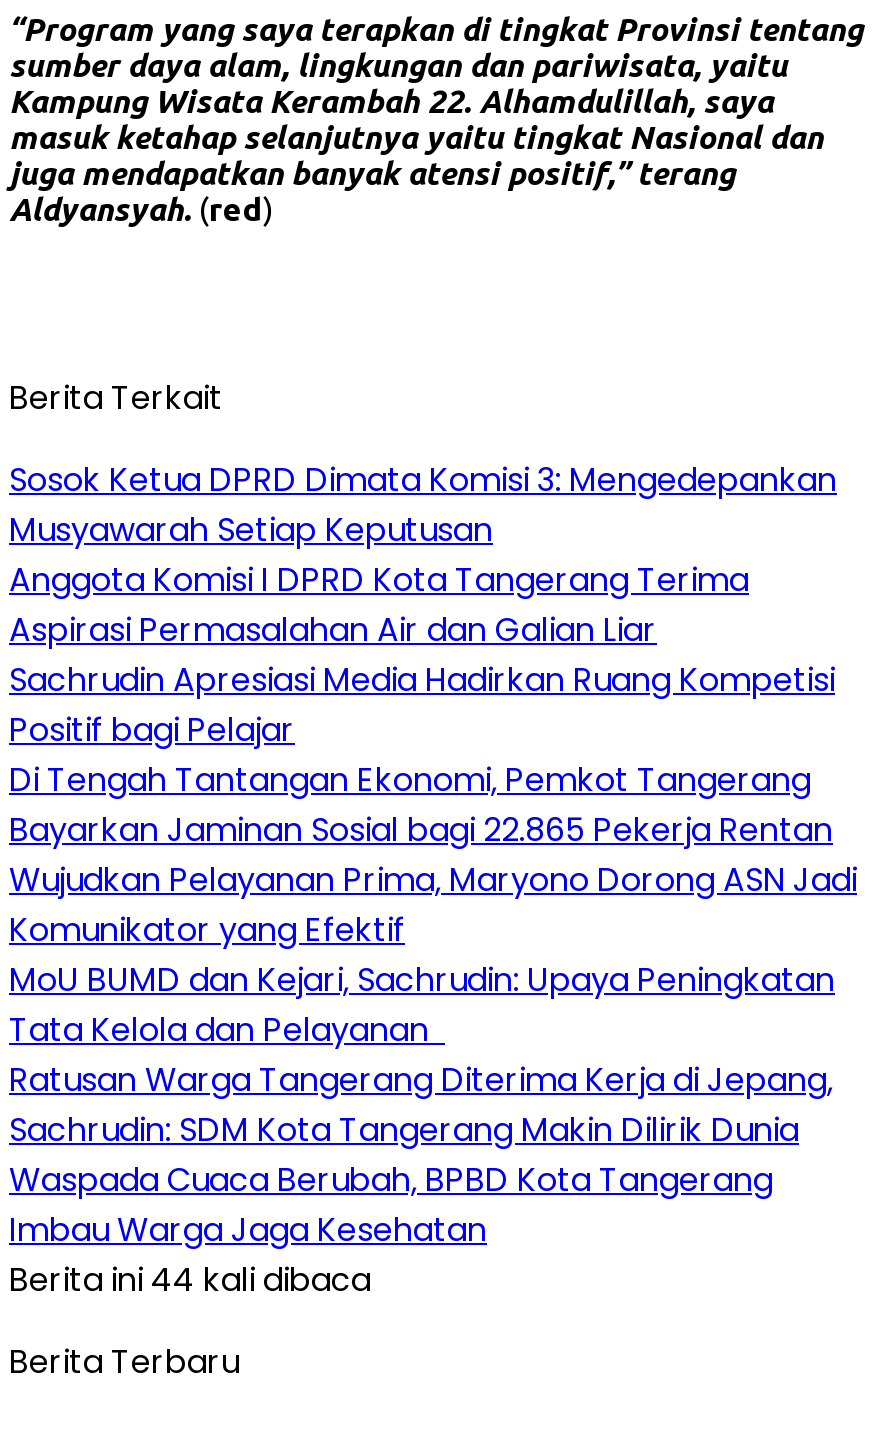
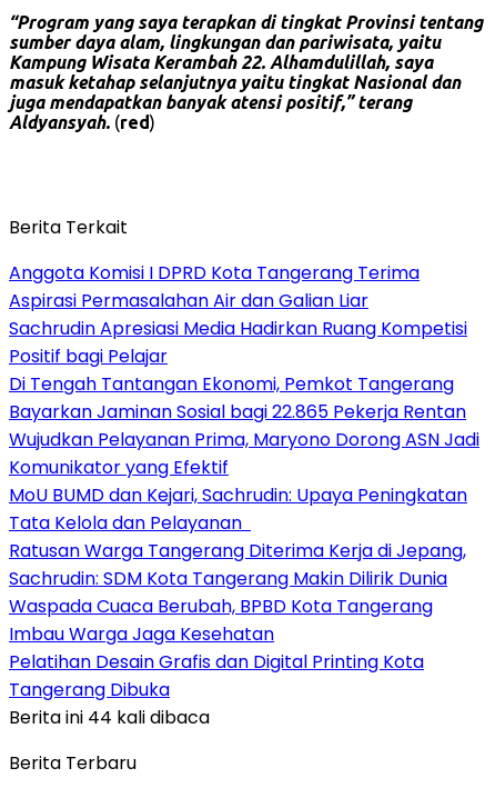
[9,457,837,553] Sosok Ketua DPRD Dimata Komisi 3: Mengedepankan | Musyawarah Setiap Keputusan -> none
moved [9,557,857,1253] -> [9,260,479,647]: Anggota Komisi I DPRD Kota Tangerang Terima | Aspirasi Permasalahan Air dan Galian Liar | Sachrudin Apresiasi Media Hadirkan Ruang Kompetisi | ... | Waspada Cuaca Berubah, BPBD Kota Tangerang | Imbau Warga Jaga Kesehatan
none -> [9,649,424,702] Pelatihan Desain Grafis dan Digital Printing Kota | Tangerang Dibuka

